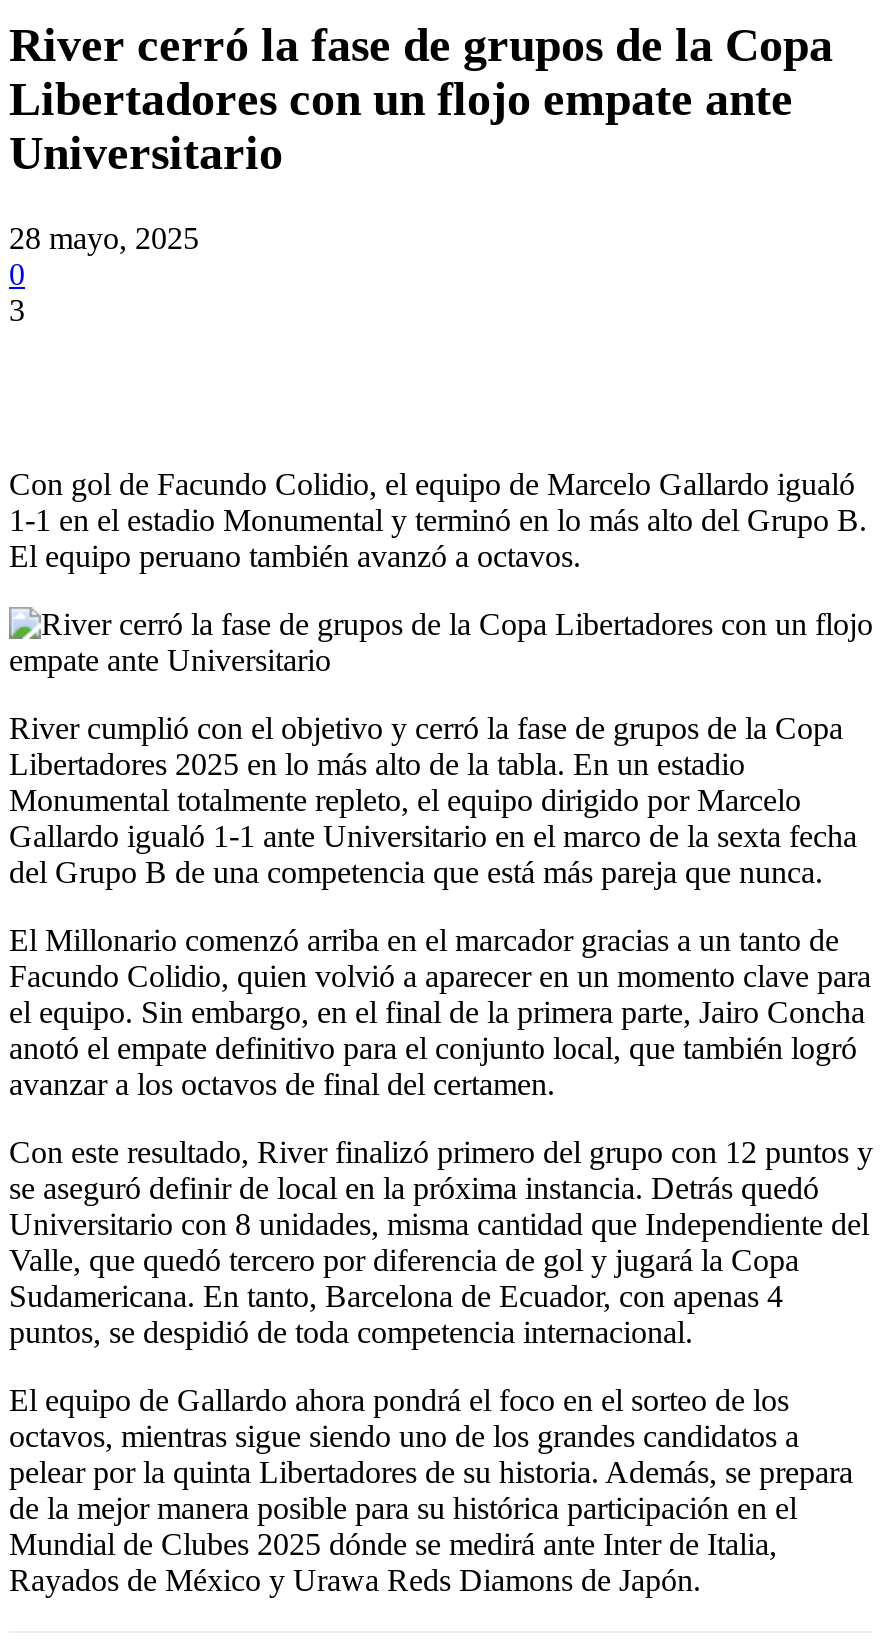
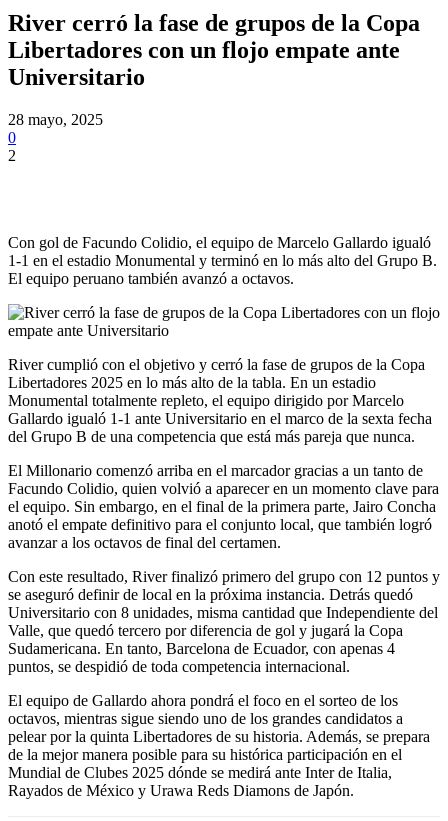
[9,293,25,327] 3 -> [8,147,16,164] 2

